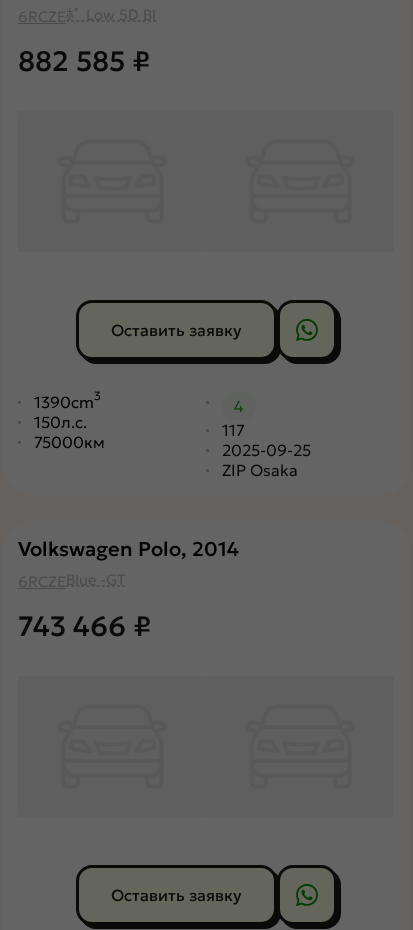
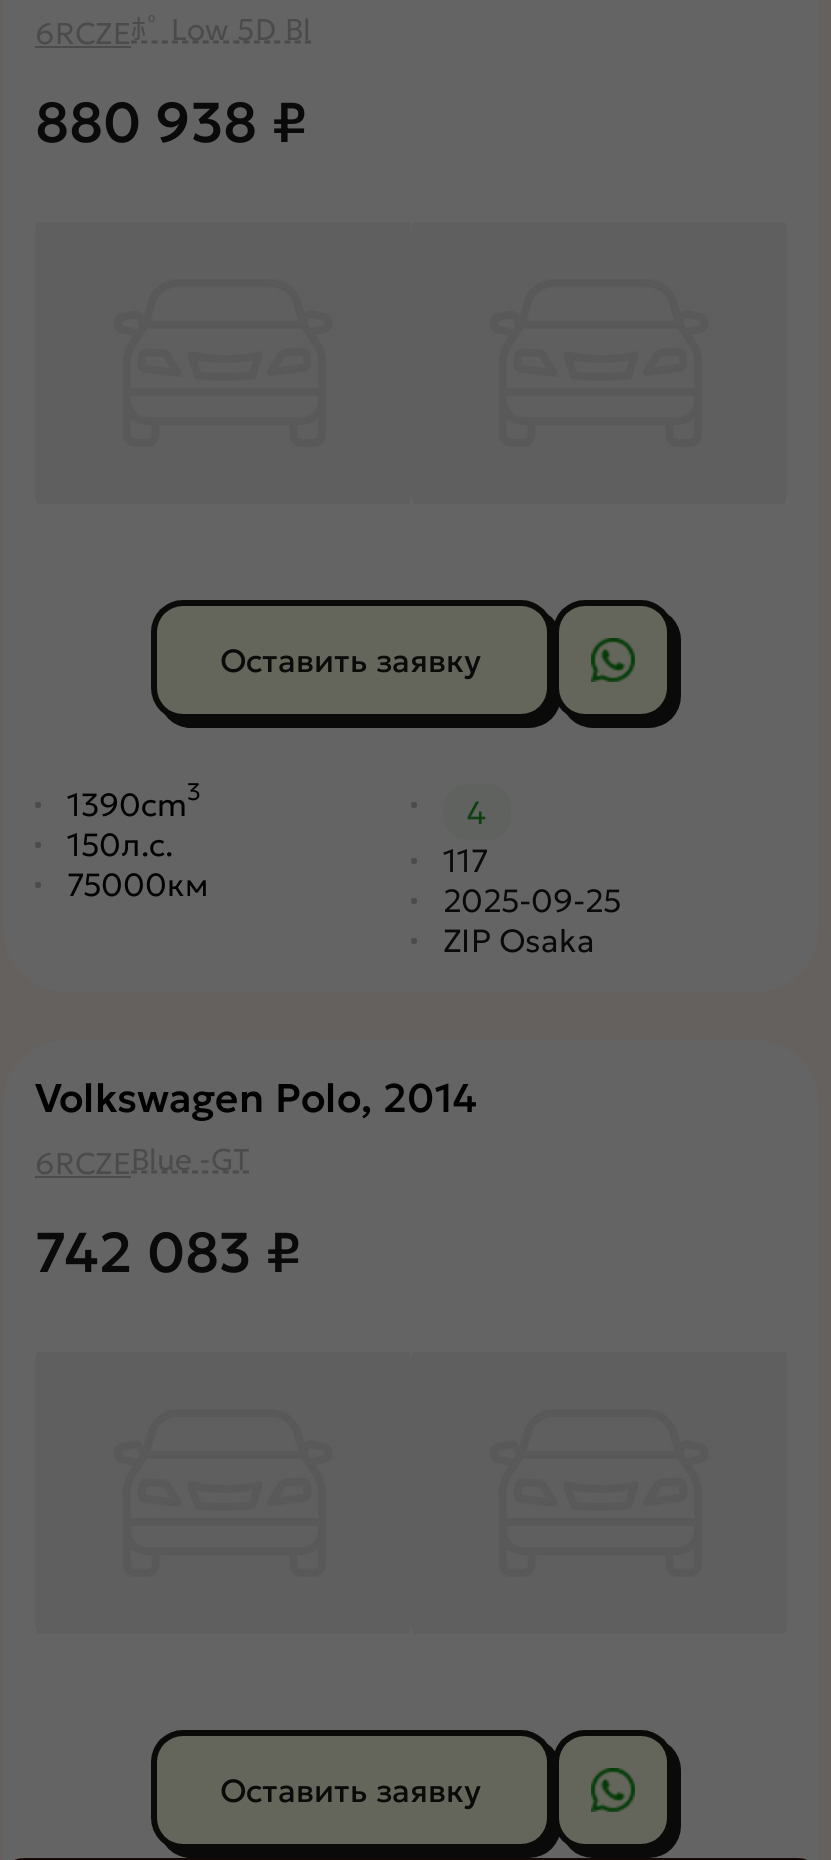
[18,44,150,79] 882 585 ₽ -> [35,88,307,158] 880 938 ₽
[18,609,151,644] 743 466 ₽ -> [35,1218,301,1288] 742 083 ₽

